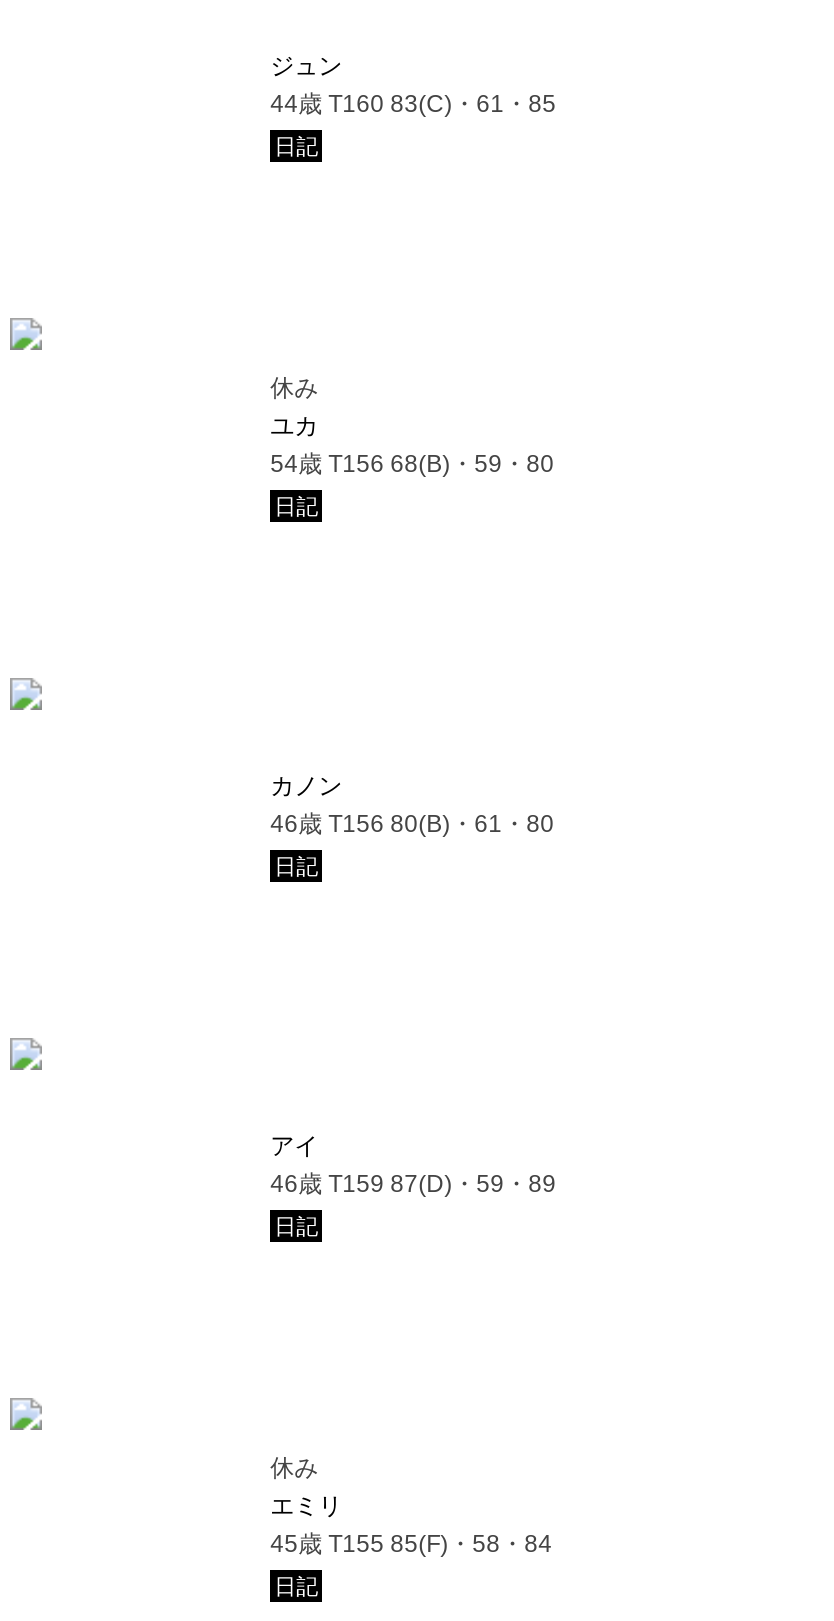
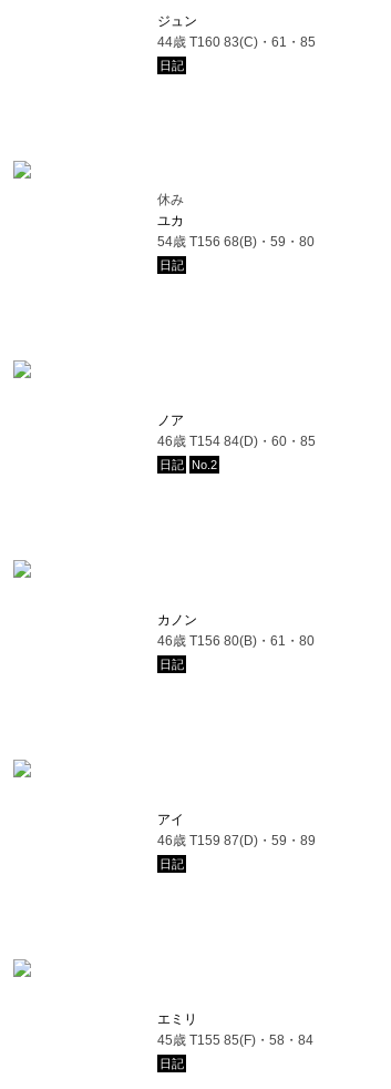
none -> [158,413,316,471] ノア | 46歳 T154 84(D)・60・85 | 日記 No.2
[270,1454,318,1482] 休み -> none

